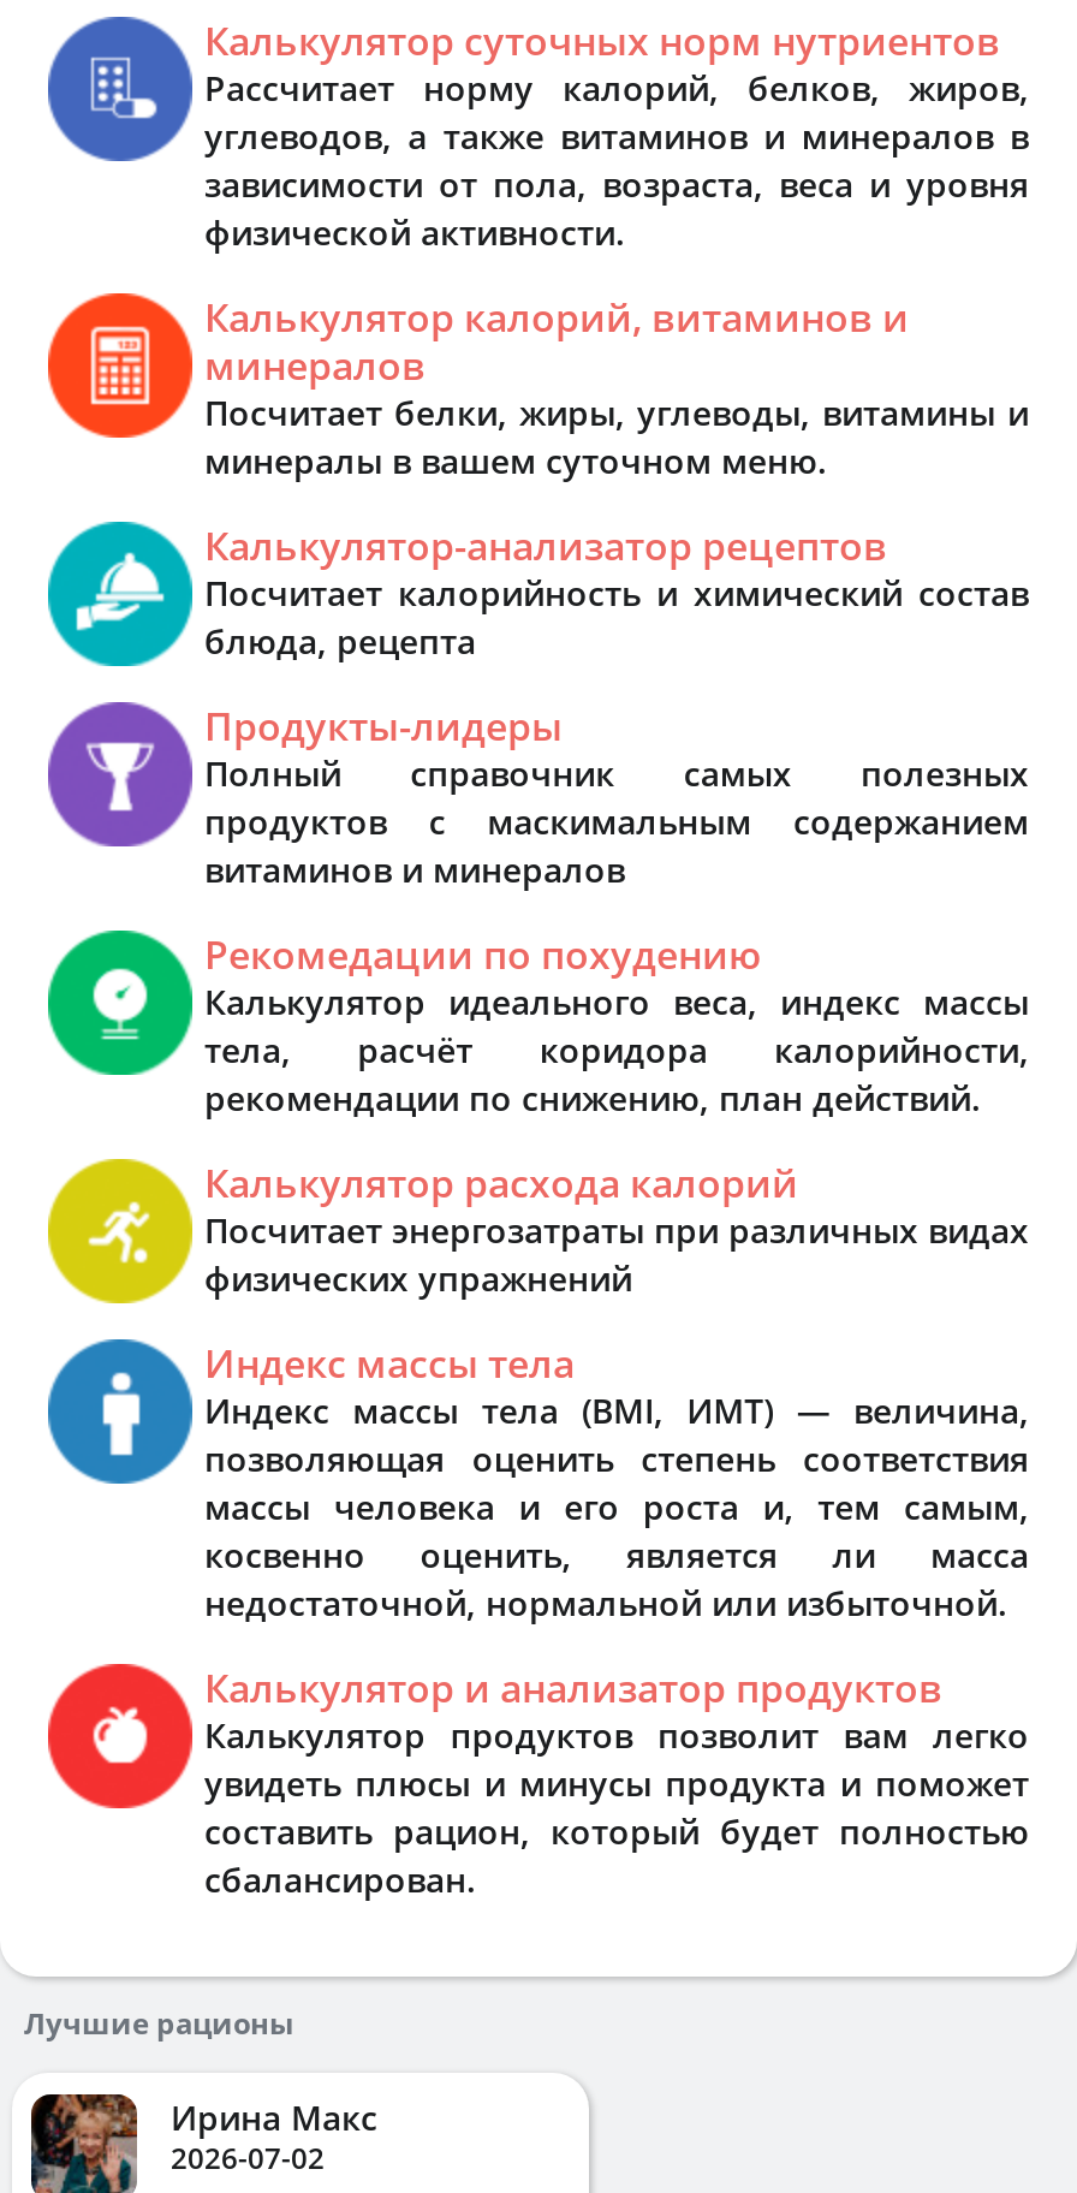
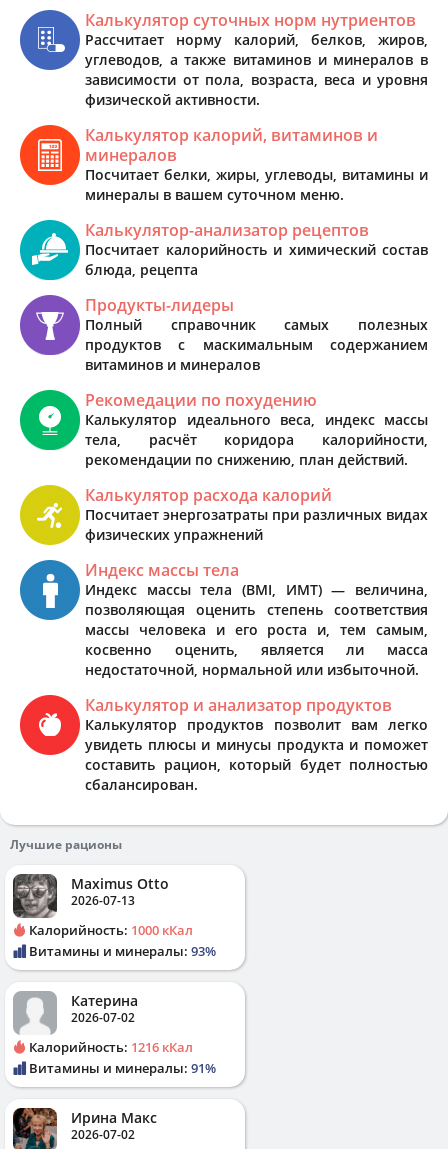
none -> [13,873,216,1077] [image] | Maximus Otto | 2026-07-13 | Калорийность: 1000 кКал | Витамины и минералы: 93% | Катерина | 2026-07-02 | Калорийность: 1216 кКал | Витамины и минералы: 91%

